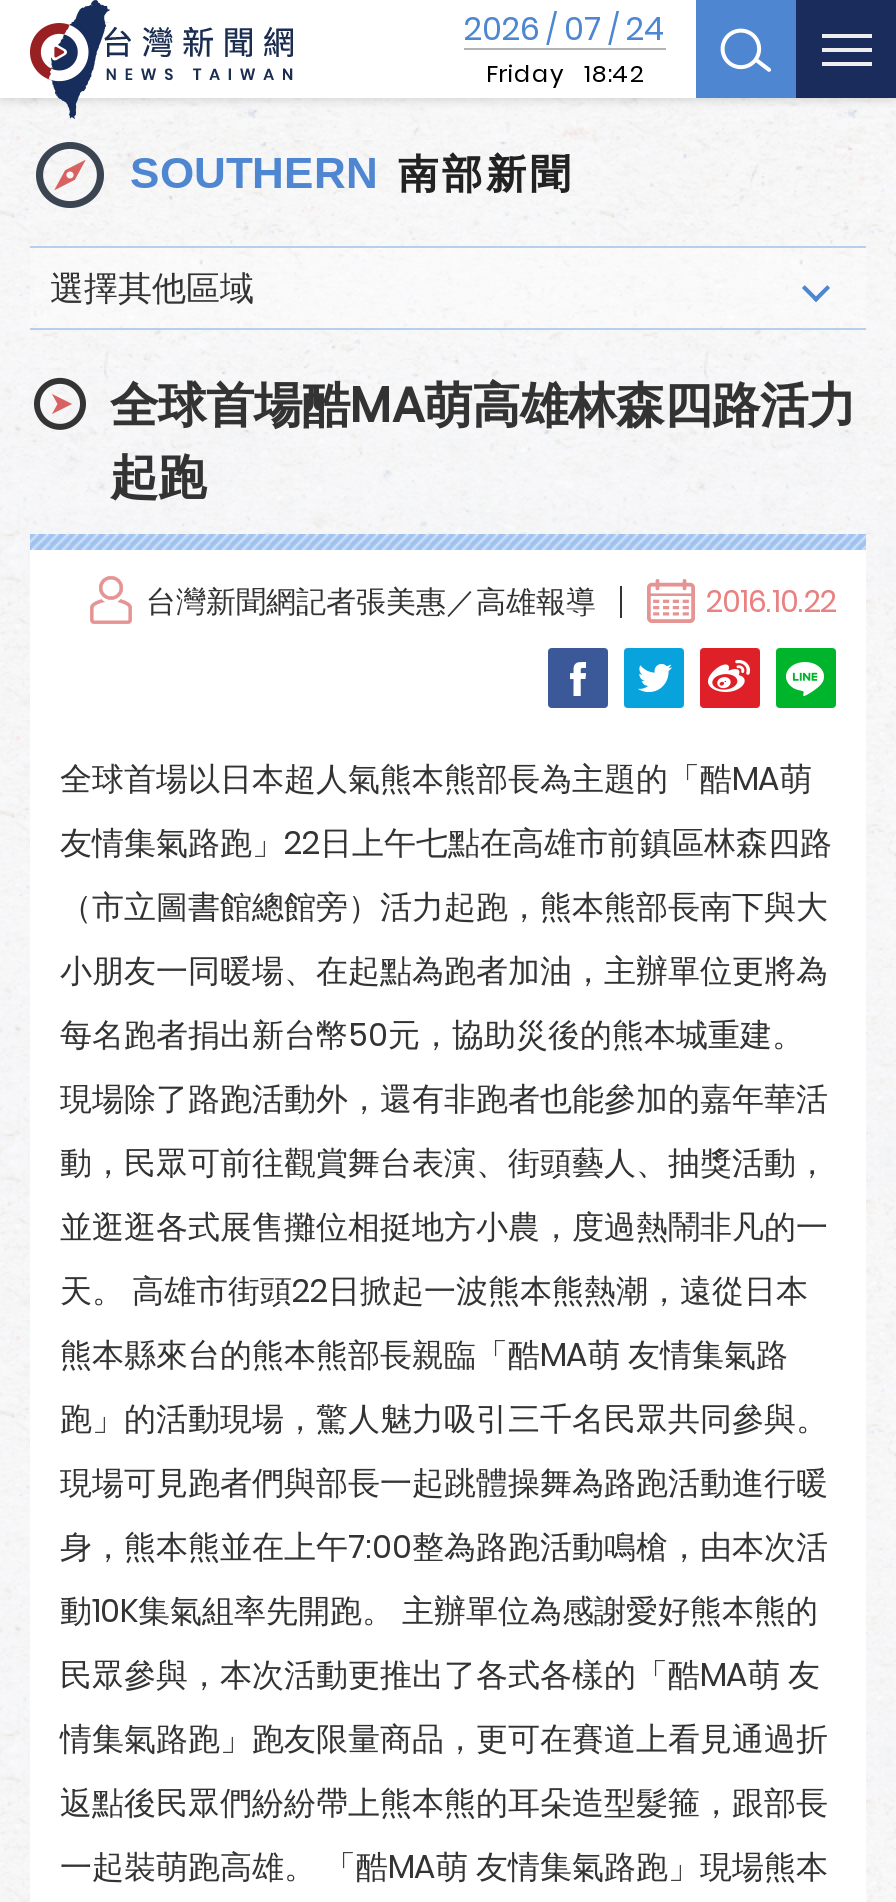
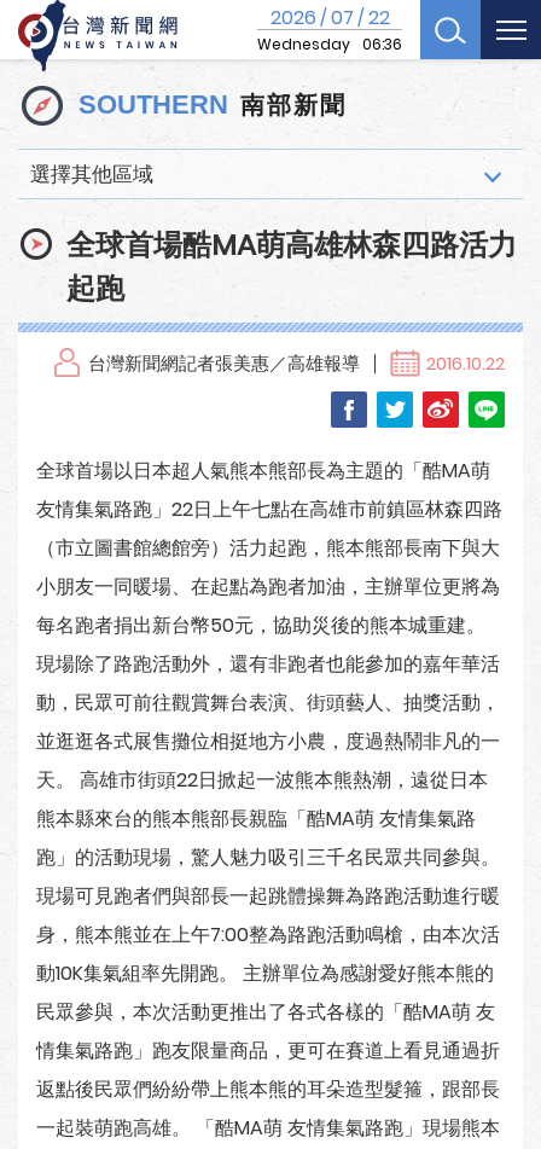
[464,6,666,90] 2026 / 07 / 24 | Friday 18:42 -> [257,4,402,54] 2026 / 07 / 22 | Wednesday 06:36

